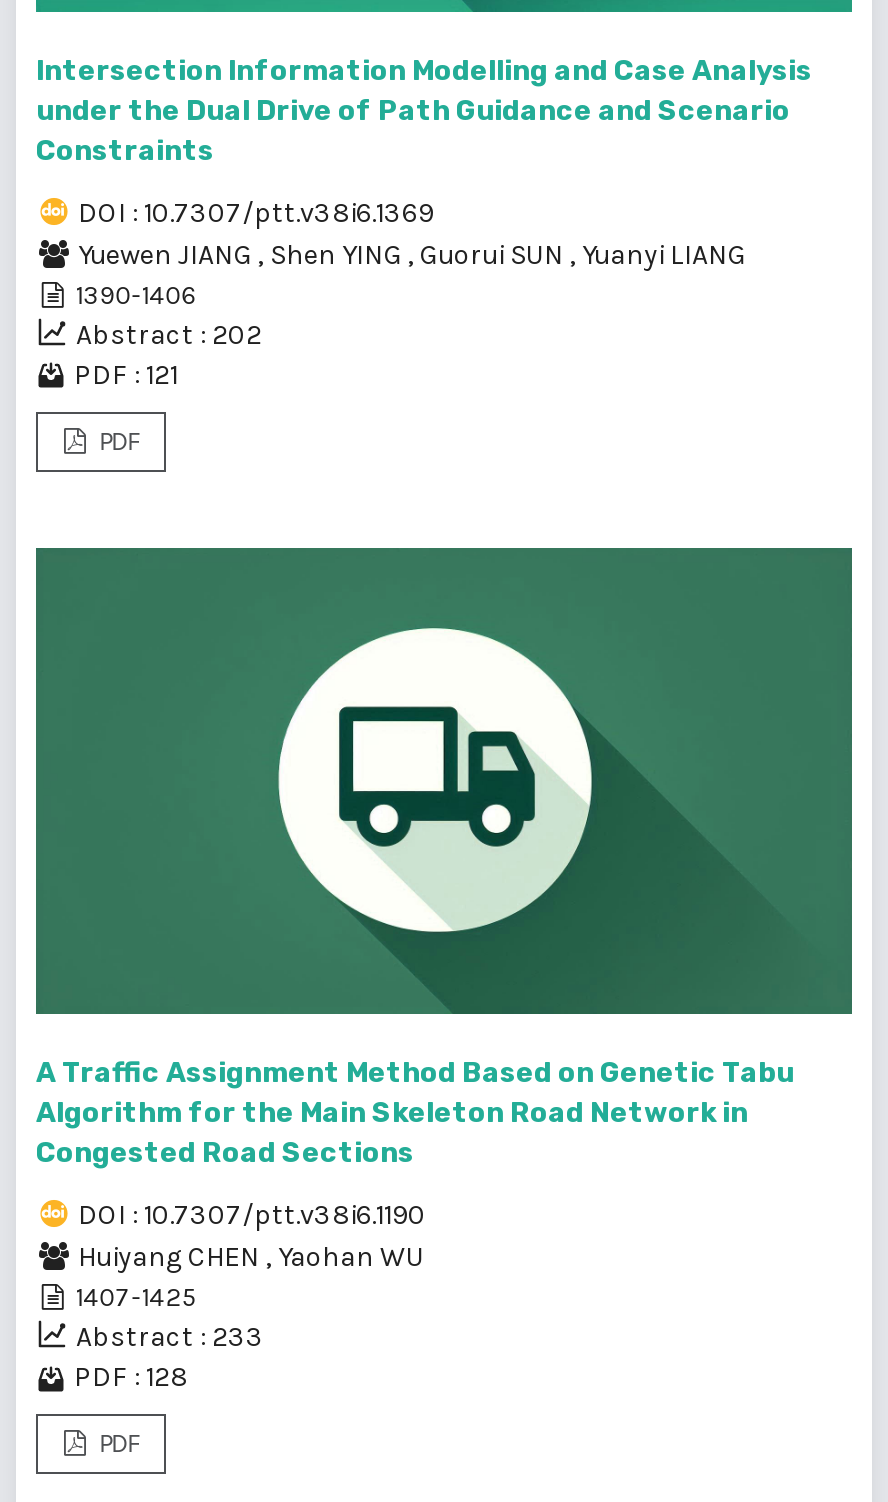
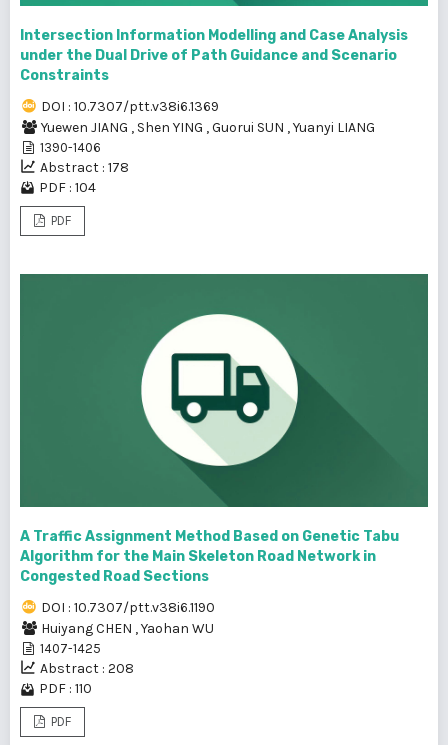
[76,318,262,352] Abstract : 202 -> [40,159,129,176] Abstract : 178
[74,358,178,392] PDF : 121 -> [39,179,96,196] PDF : 104
[76,1320,264,1354] Abstract : 233 -> [40,660,134,677] Abstract : 208
[74,1360,188,1394] PDF : 128 -> [39,680,92,697] PDF : 110

